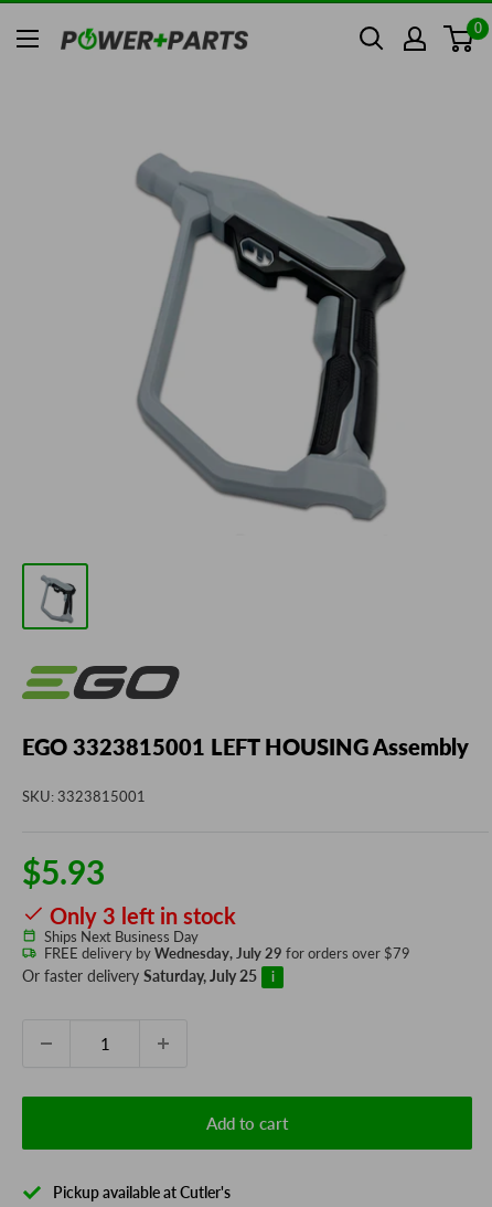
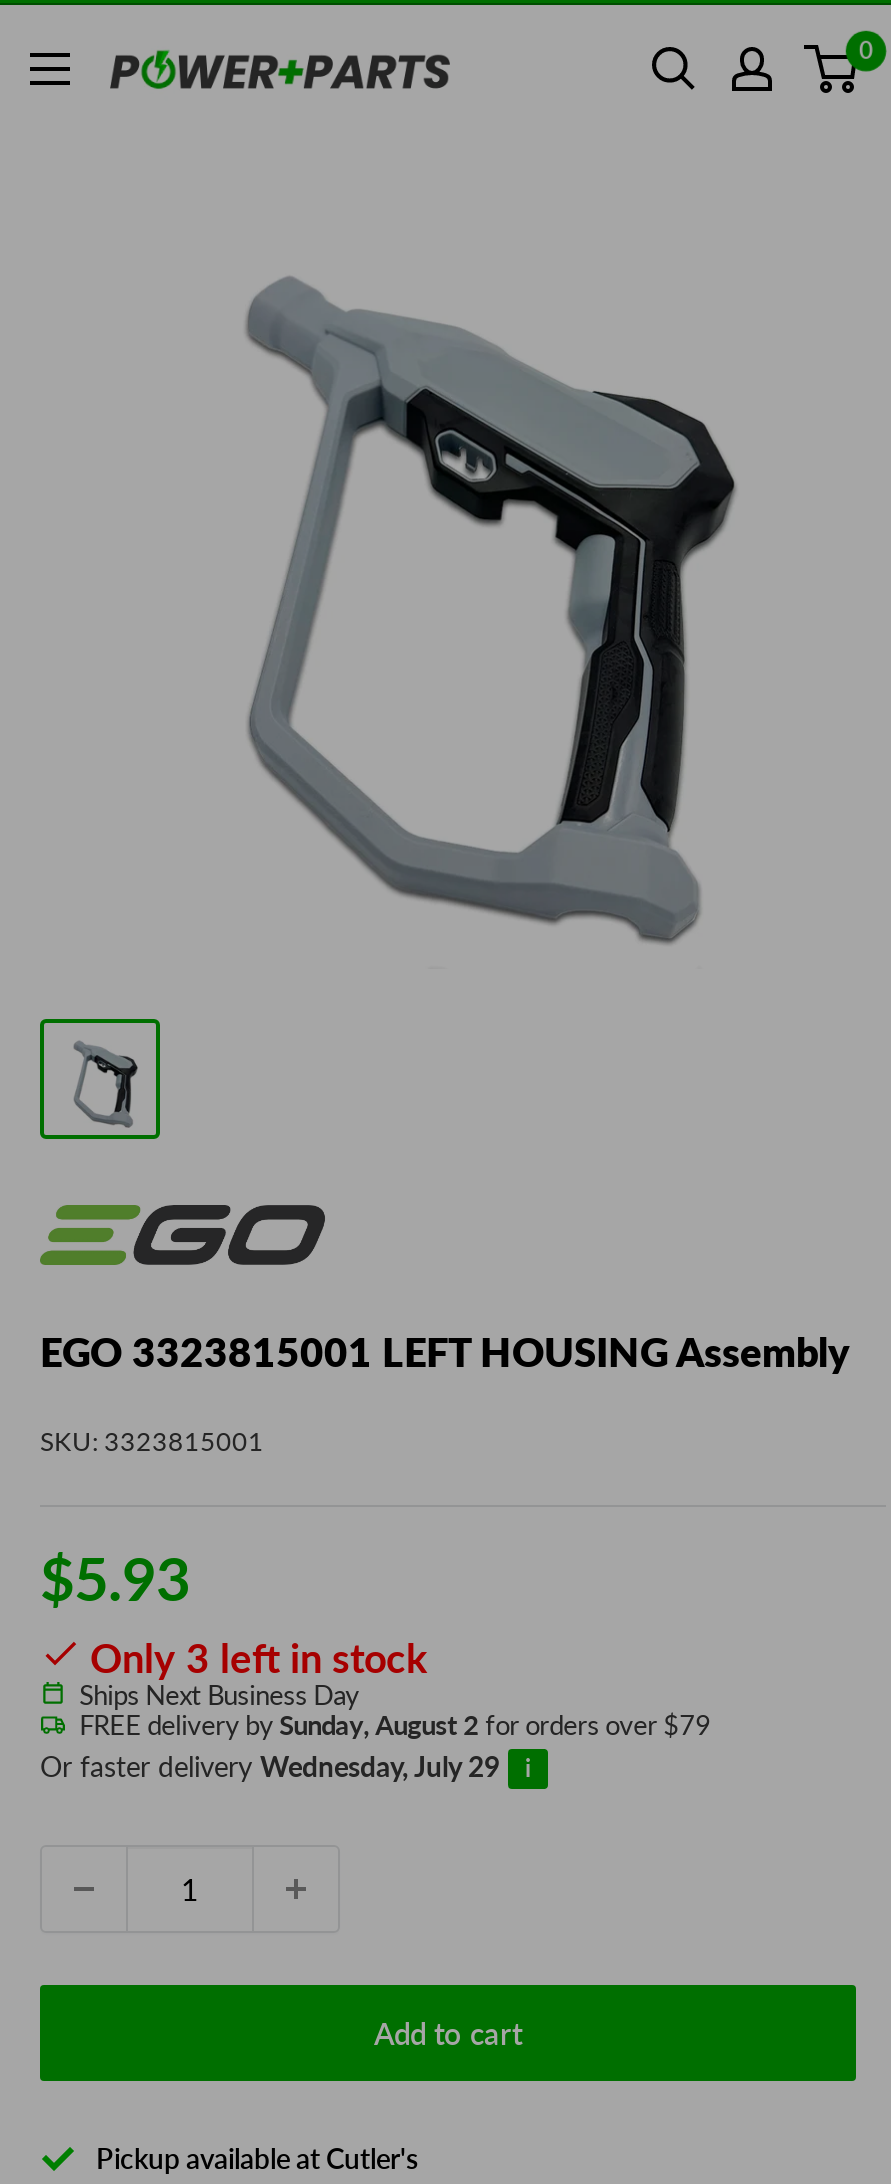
[44,944,410,962] FREE delivery by Wednesday, July 29 for orders over $79 -> [79,1709,711,1741] FREE delivery by Sunday, August 2 for orders over $79
[22,966,257,985] Or faster delivery Saturday, July 25 -> [40,1749,500,1783] Or faster delivery Wednesday, July 29

